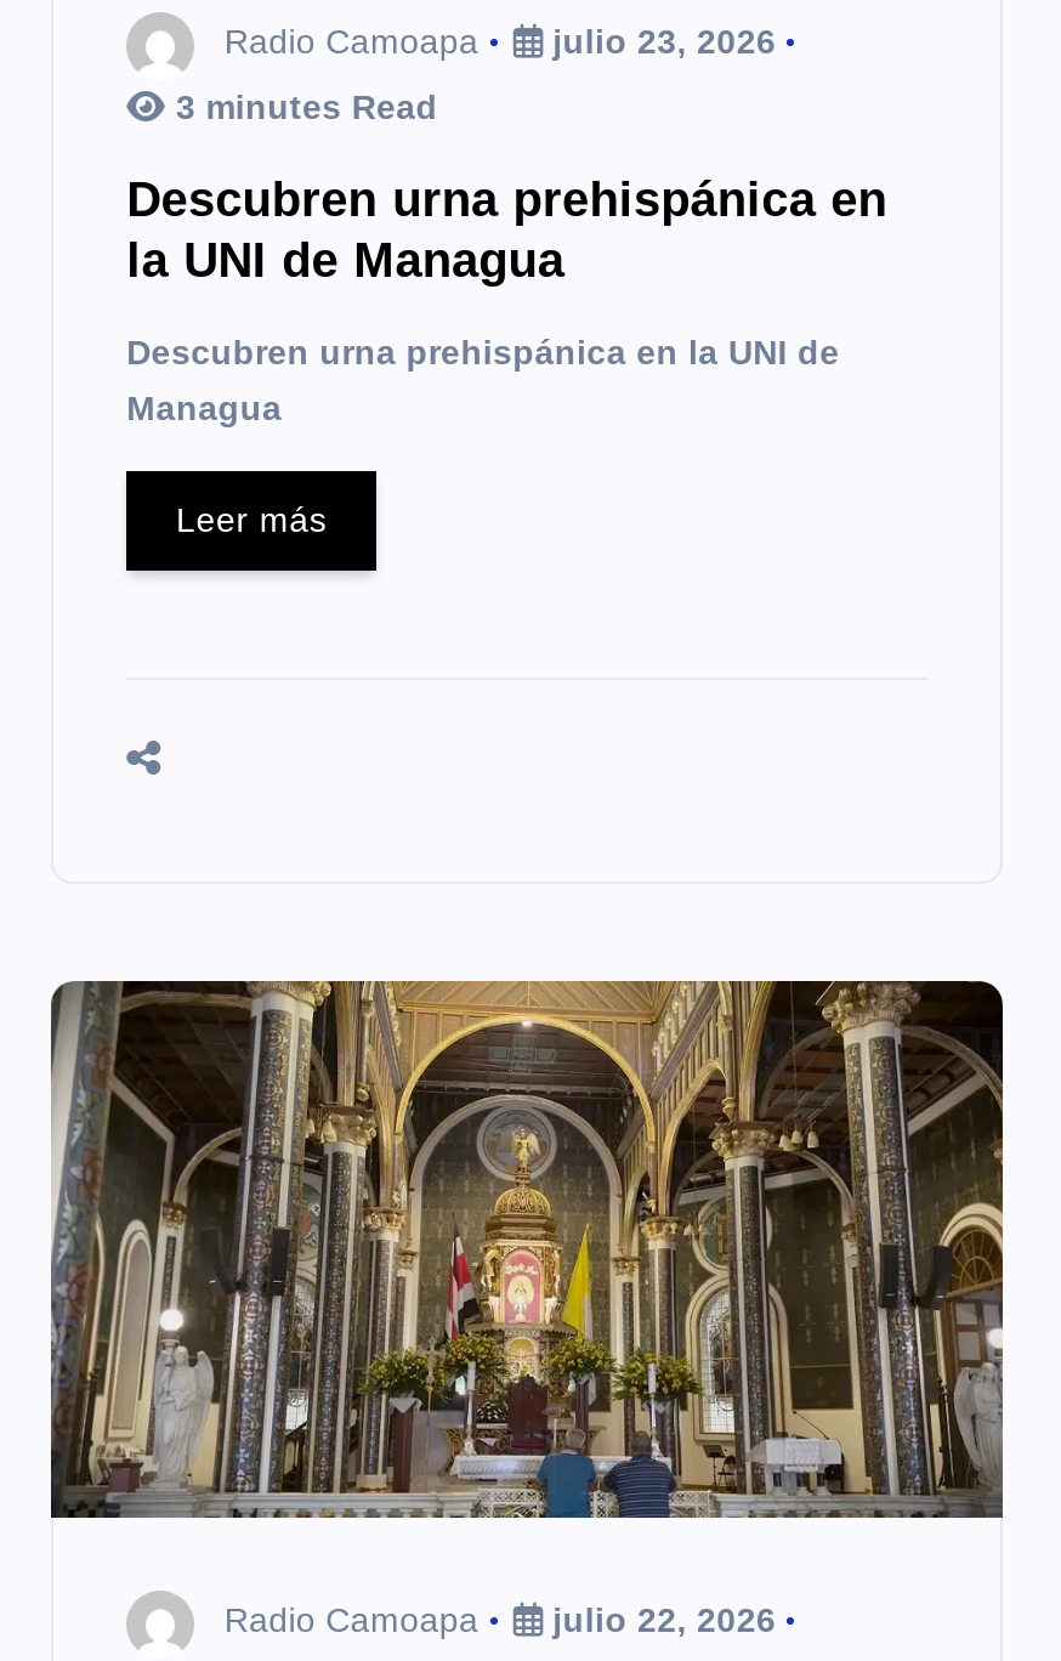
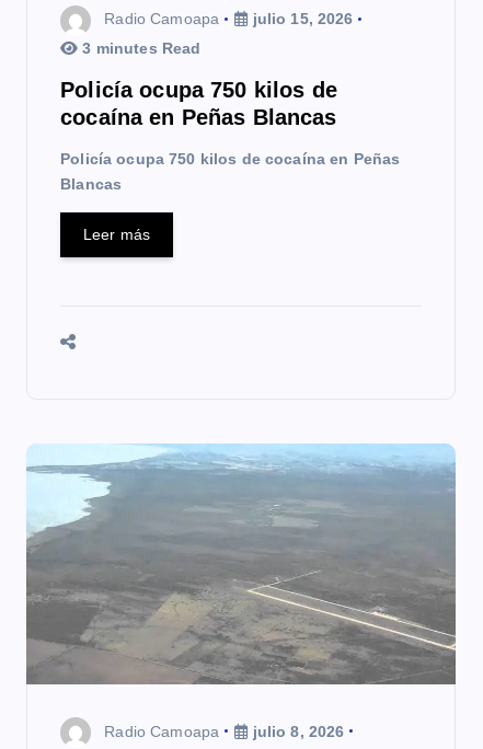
[224,23,776,61] Radio Camoapa julio 23, 2026 -> [104,10,353,28] Radio Camoapa julio 15, 2026
[127,172,887,286] Descubren urna prehispánica en | la UNI de Managua -> [60,78,337,129] Policía ocupa 750 kilos de | cocaína en Peñas Blancas
[127,332,840,427] Descubren urna prehispánica en la UNI de | Managua -> [60,150,400,193] Policía ocupa 750 kilos de cocaína en Peñas | Blancas
[49,979,1005,1640] [image] | Radio Camoapa julio 22, 2026 -> [26,442,456,740] [image] | Radio Camoapa julio 8, 2026

